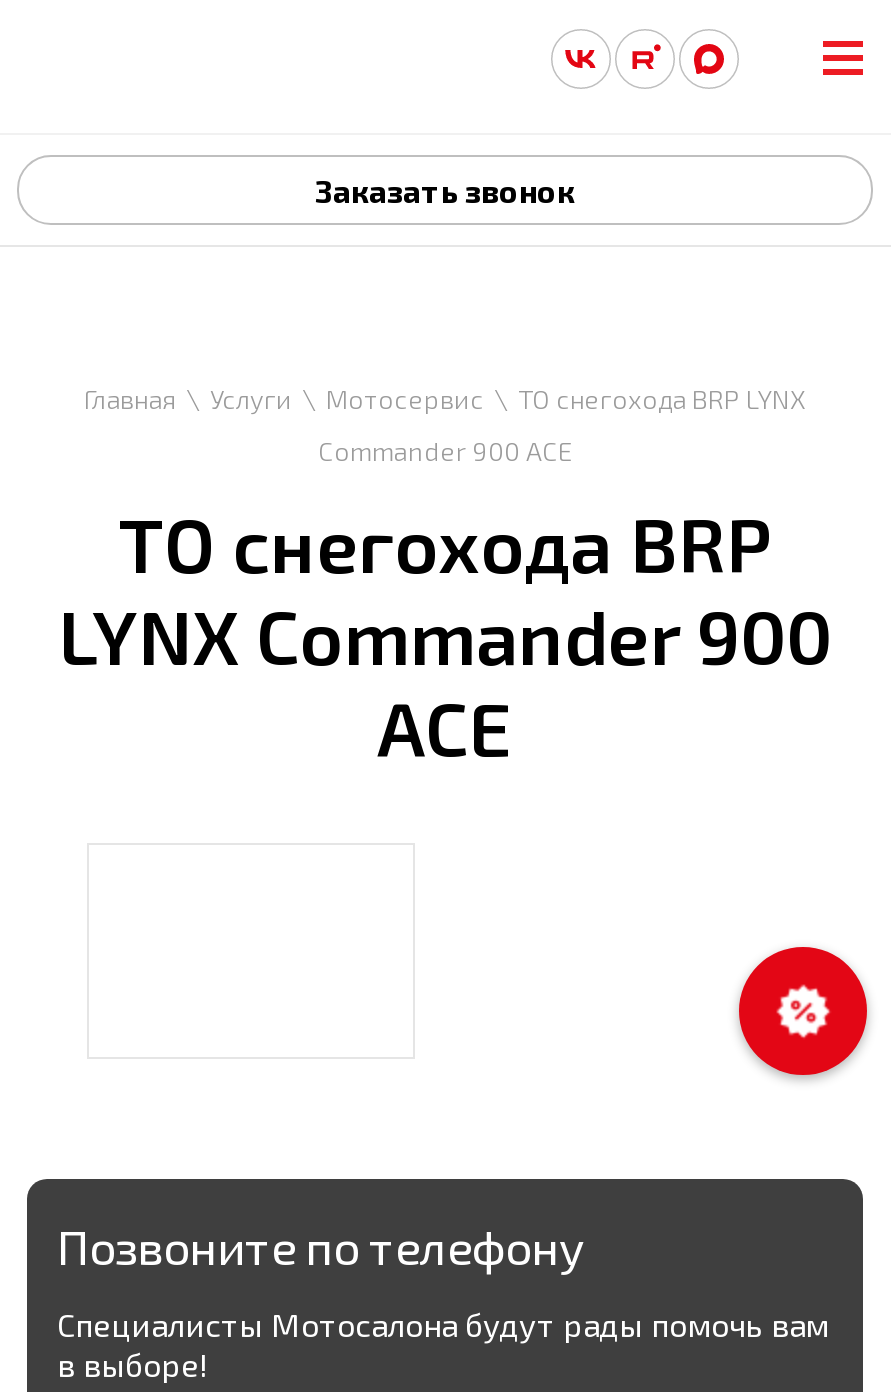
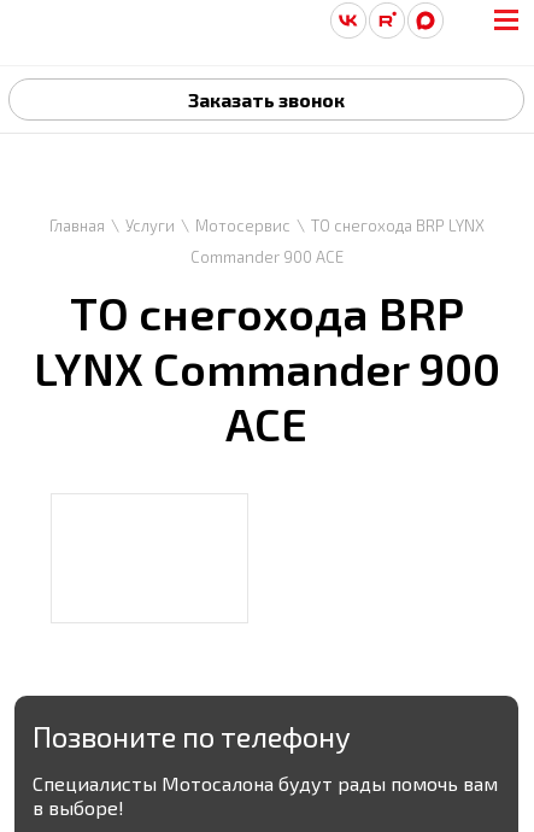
[735,945,871,1081] [image] -> none

